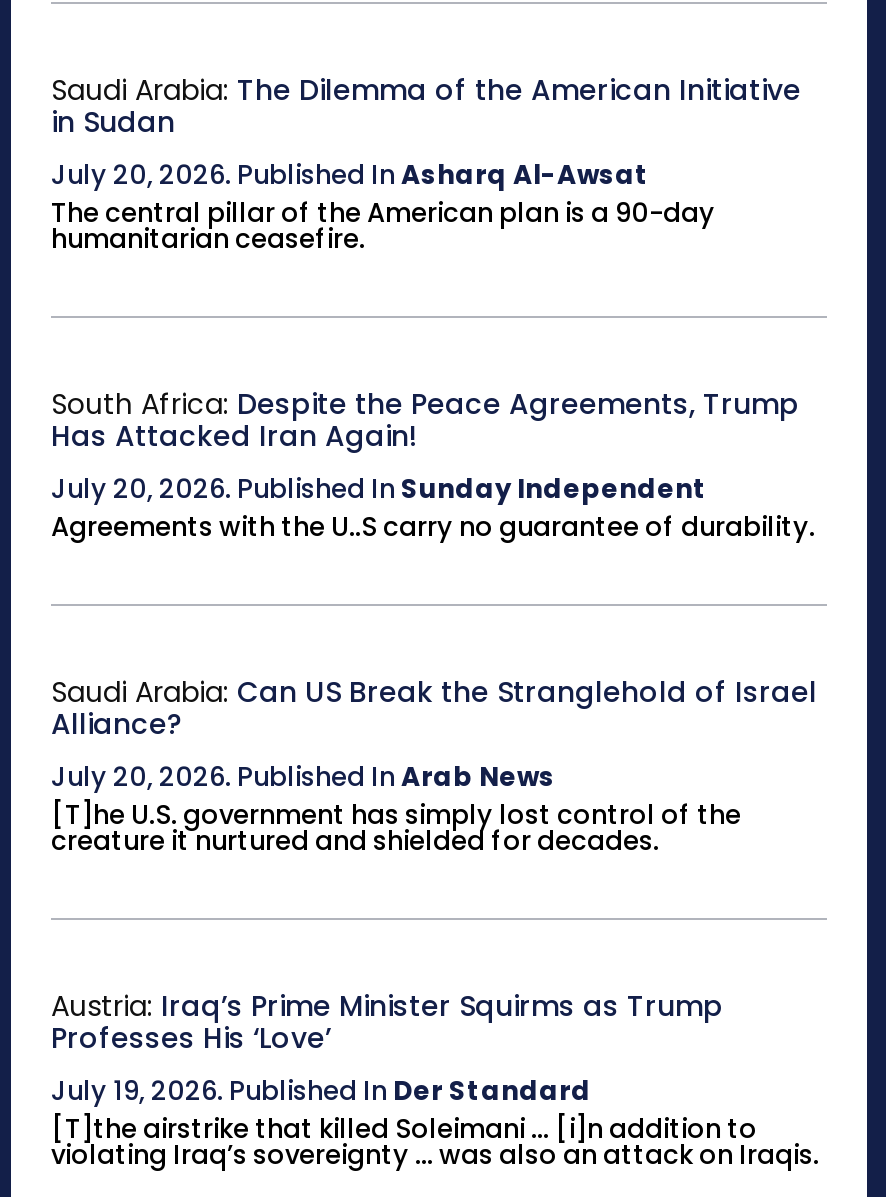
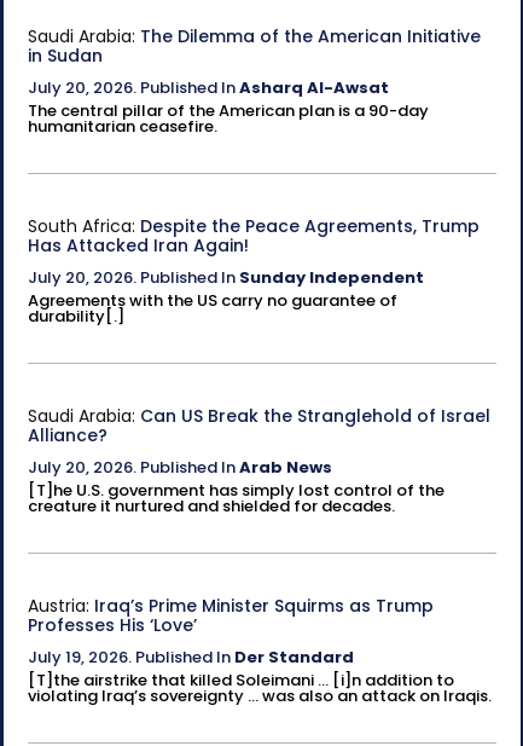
[51,508,815,546] Agreements with the U..S carry no guarantee of durability. -> [28,289,397,328] Agreements with the US carry no guarantee of | durability[.]

